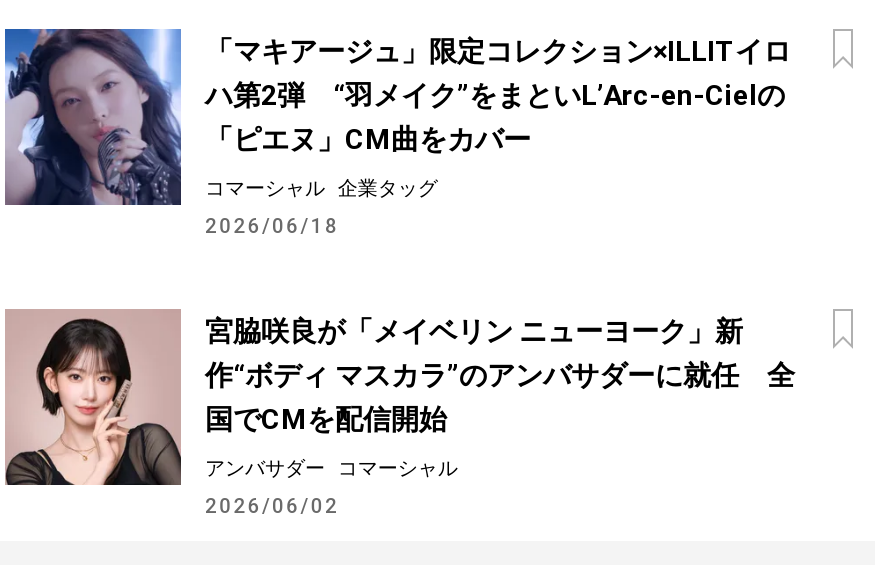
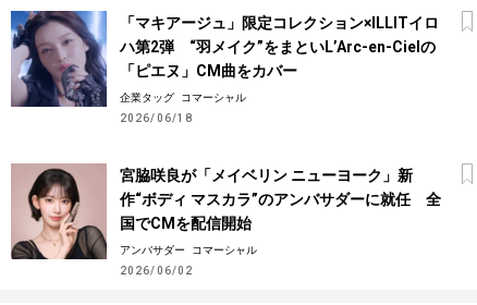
[205,176,438,198] コマーシャル 企業タッグ -> [120,91,247,103] 企業タッグ コマーシャル

